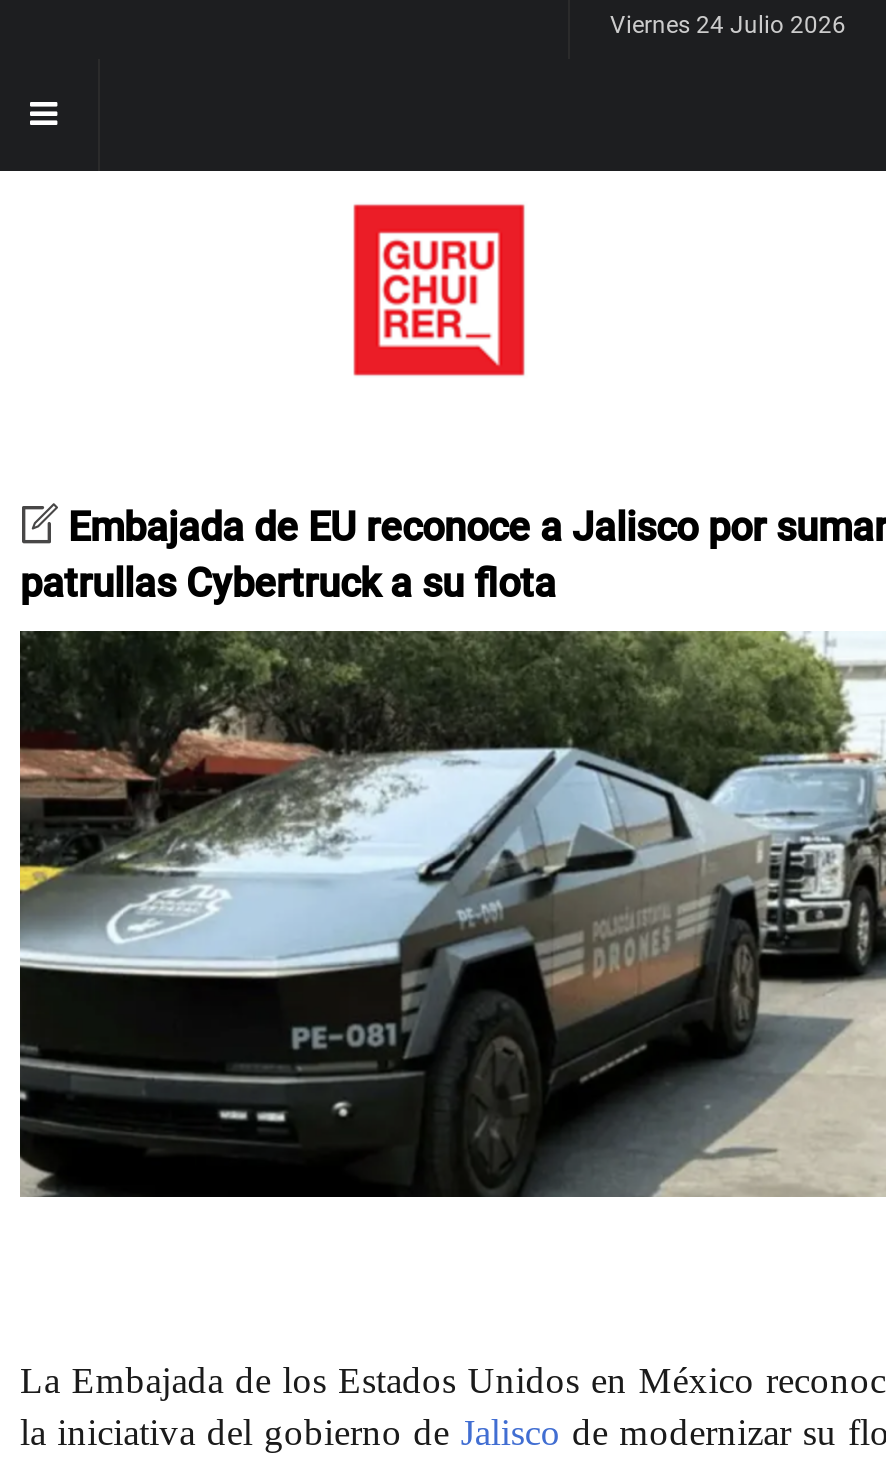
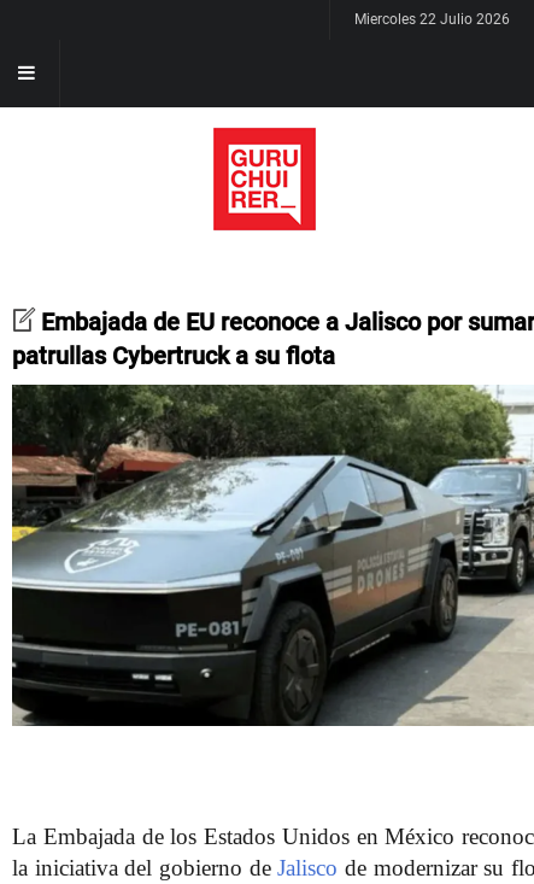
[610,11,846,39] Viernes 24 Julio 2026 -> [354,11,510,28] Miercoles 22 Julio 2026

